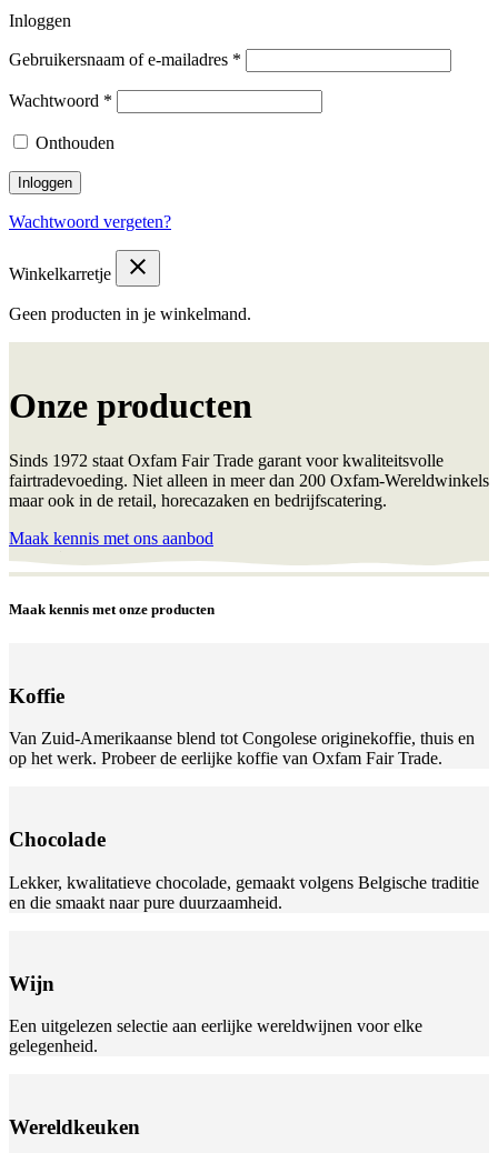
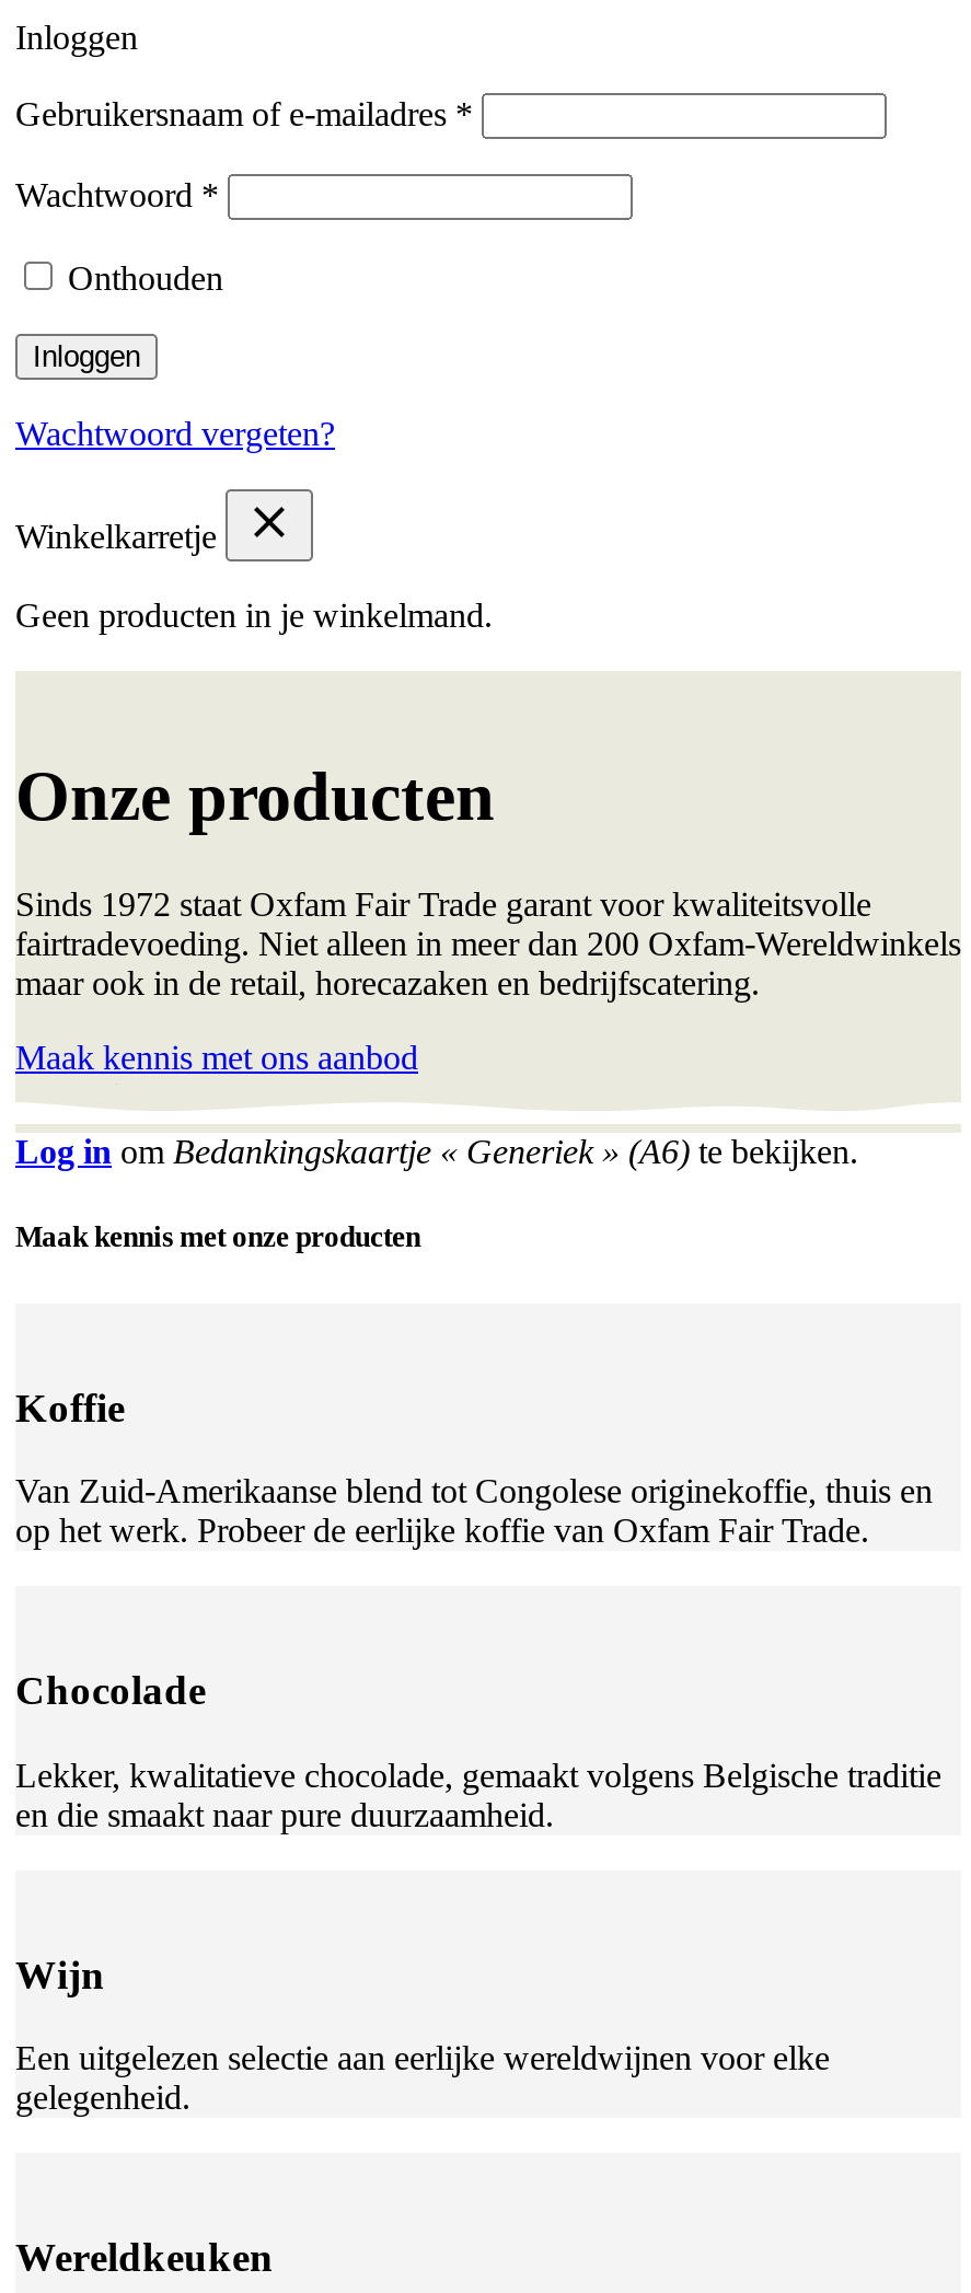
none -> [15,1132,858,1169] Log in om Bedankingskaartje « Generiek » (A6) te bekijken.

